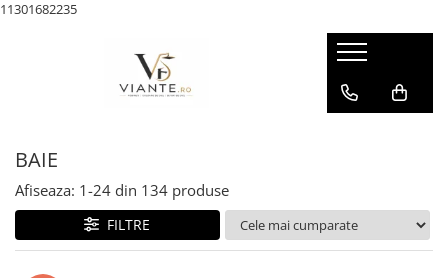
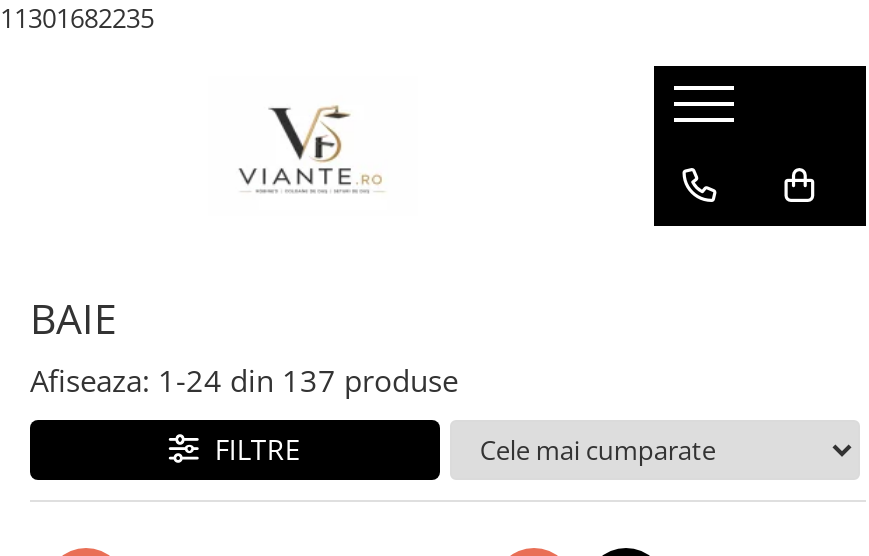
[15,180,229,200] Afiseaza: 1- 24 din 134 produse -> [30,360,458,400] Afiseaza: 1- 24 din 137 produse

